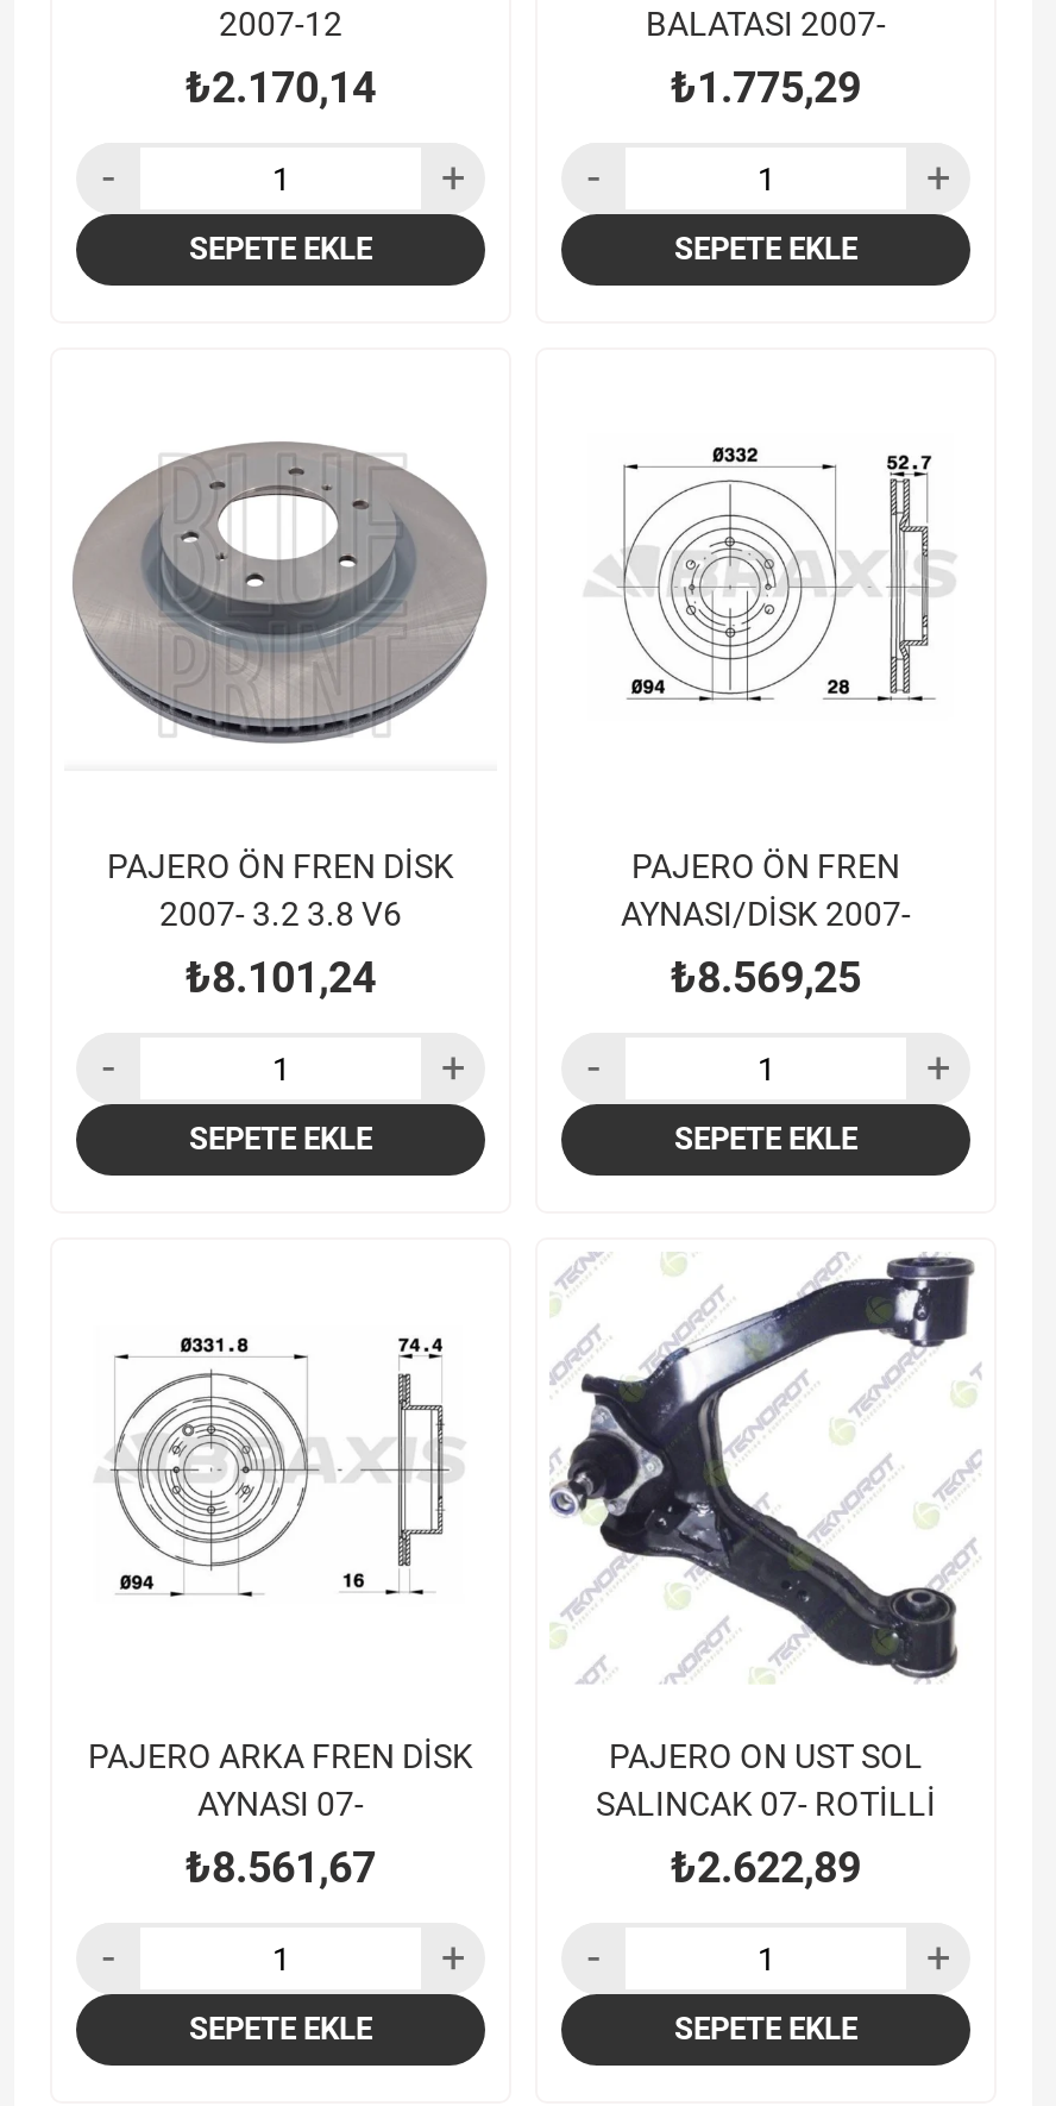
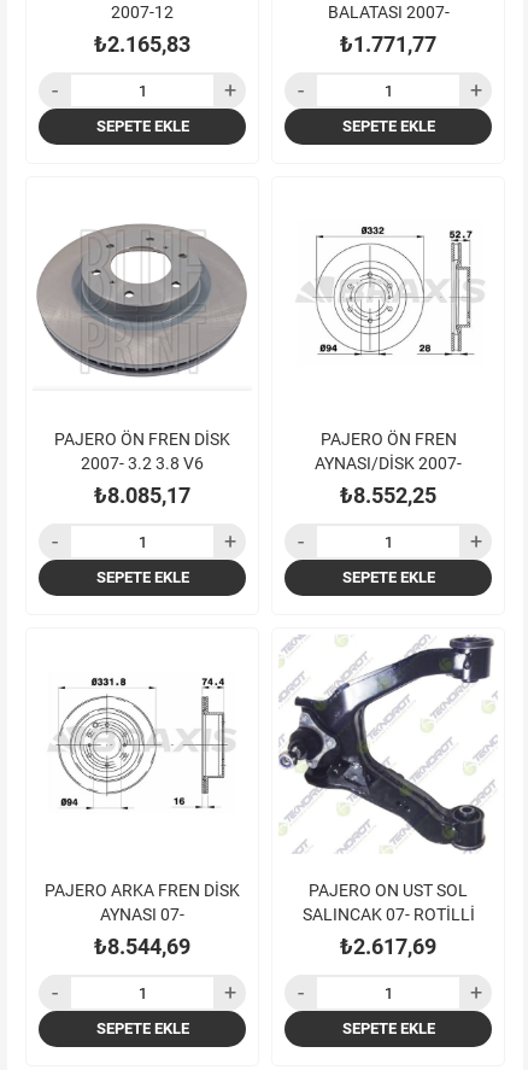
[186,62,376,112] ₺2.170,14 -> [94,31,190,57] ₺2.165,83
[671,62,861,112] ₺1.775,29 -> [340,31,436,57] ₺1.771,77
[186,952,376,1002] ₺8.101,24 -> [94,483,190,508] ₺8.085,17
[671,952,861,1002] ₺8.569,25 -> [340,483,436,508] ₺8.552,25
[186,1842,376,1892] ₺8.561,67 -> [94,934,190,959] ₺8.544,69
[671,1842,861,1892] ₺2.622,89 -> [340,934,436,959] ₺2.617,69

